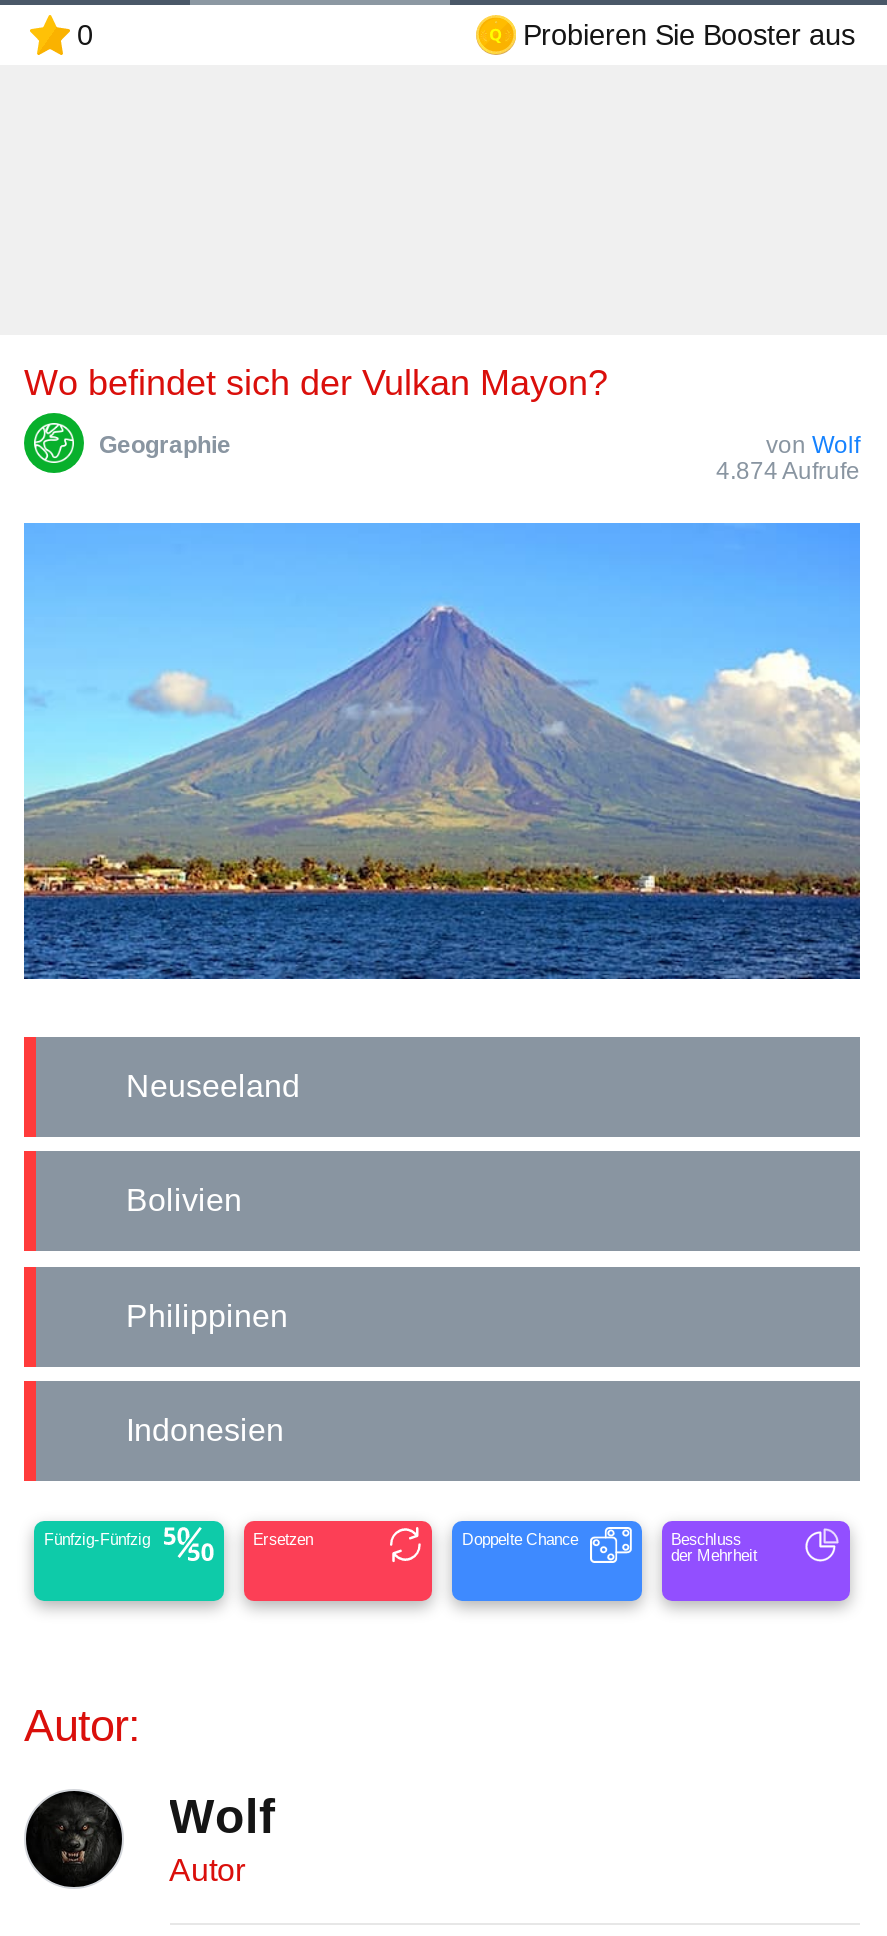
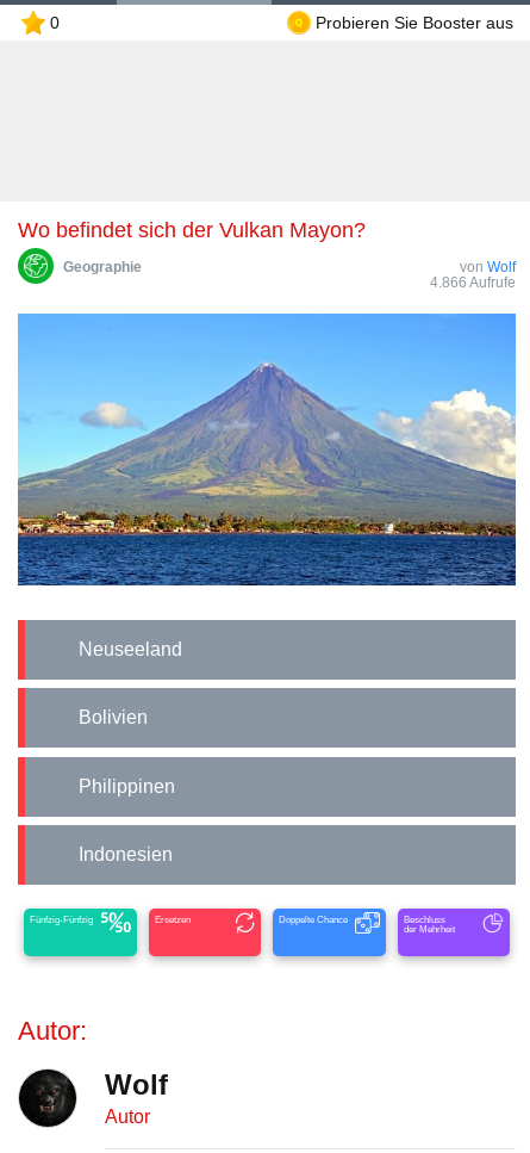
[716,456,860,484] 4.874 Aufrufe -> [430,274,516,290] 4.866 Aufrufe

